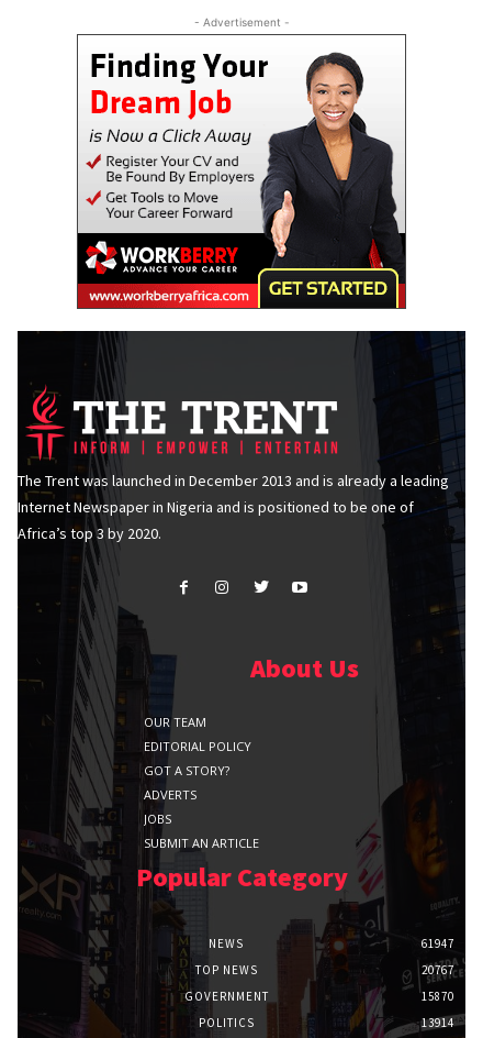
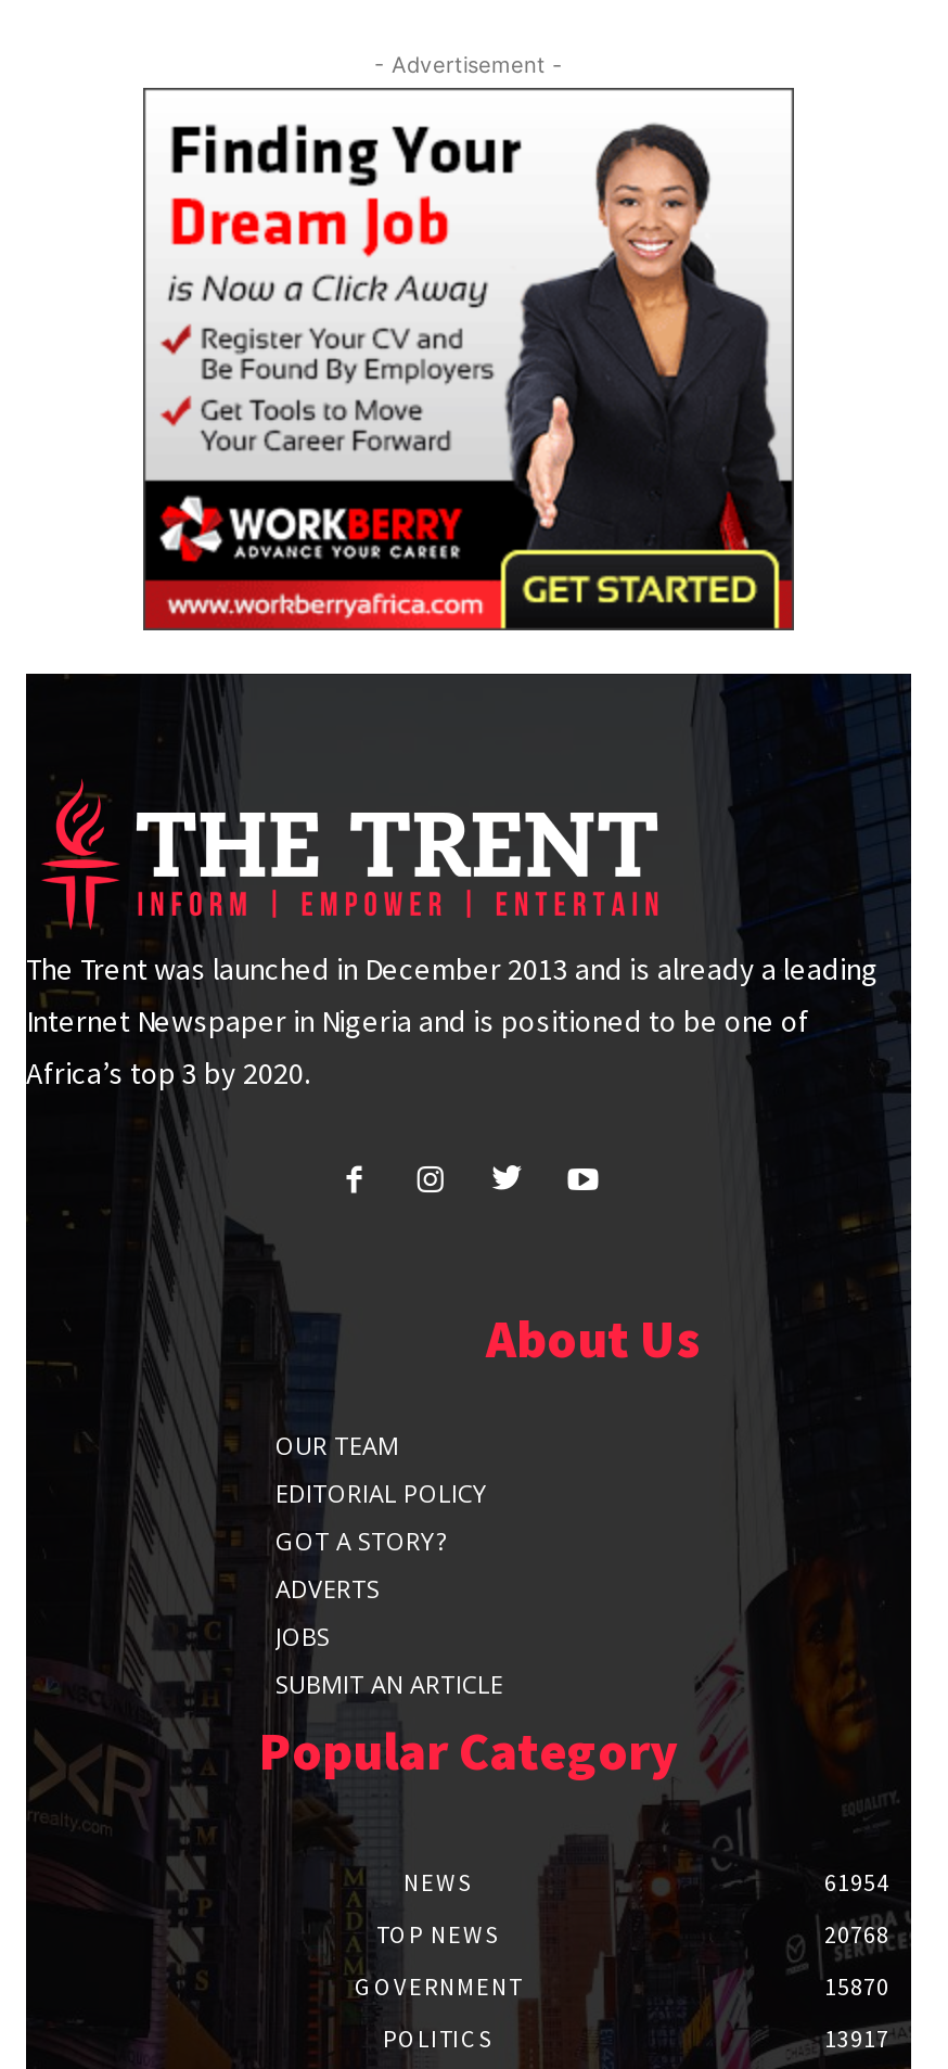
[422,936,454,951] 61947 -> [824,1868,889,1898] 61954
[422,962,454,978] 20767 -> [824,1920,889,1950] 20768
[422,1015,454,1031] 13914 -> [824,2024,889,2054] 13917

